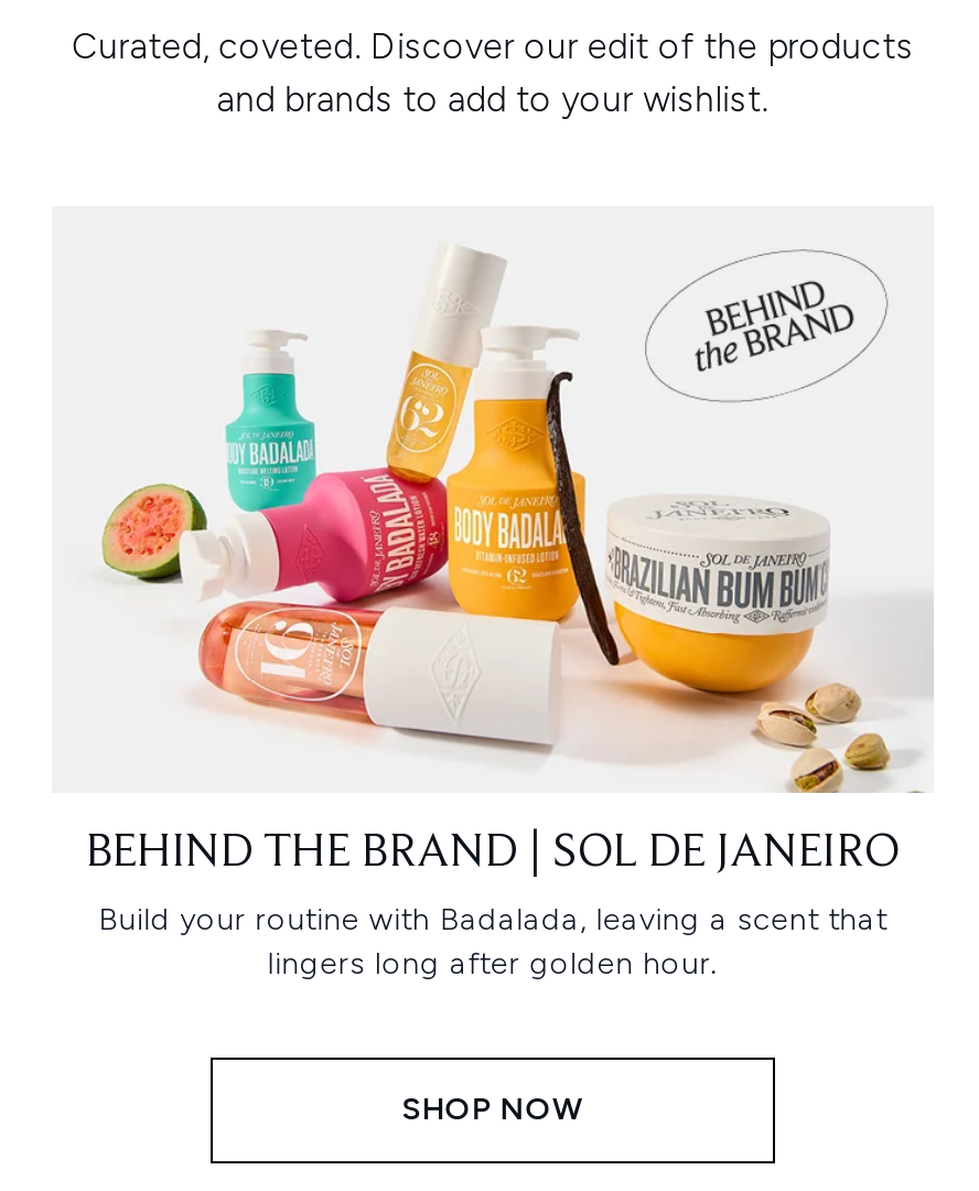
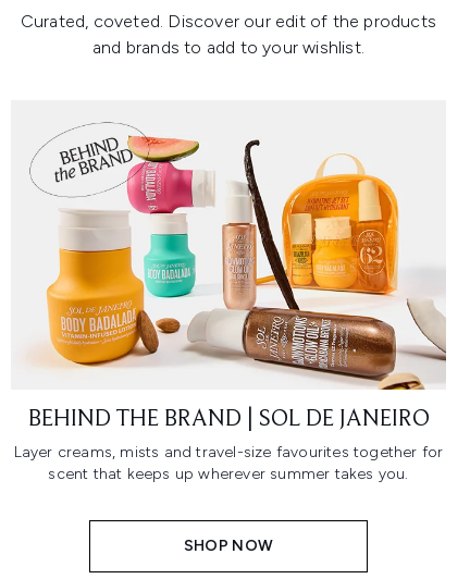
[100,248,934,795] [image] -> [29,122,447,391] [image]
[98,901,887,983] Build your routine with Badalada, leaving a scent that | lingers long after golden hour. -> [14,443,443,483] Layer creams, mists and travel-size favourites together for | scent that keeps up wherever summer takes you.

